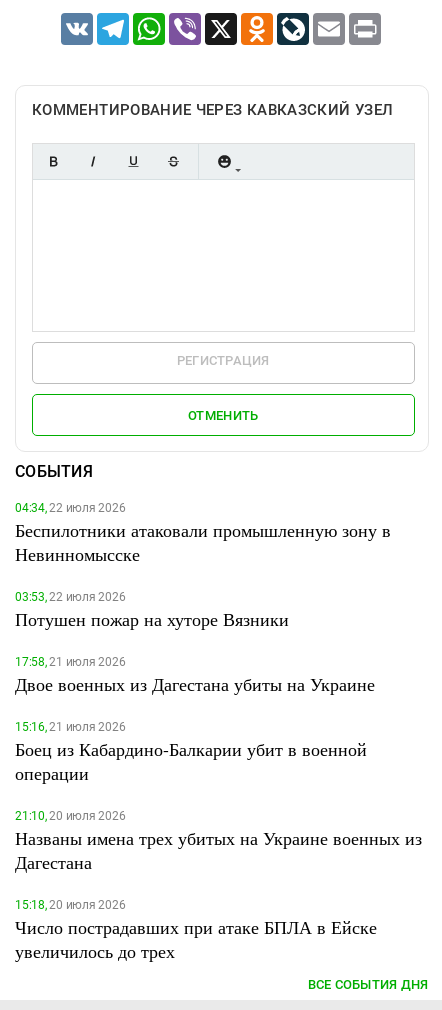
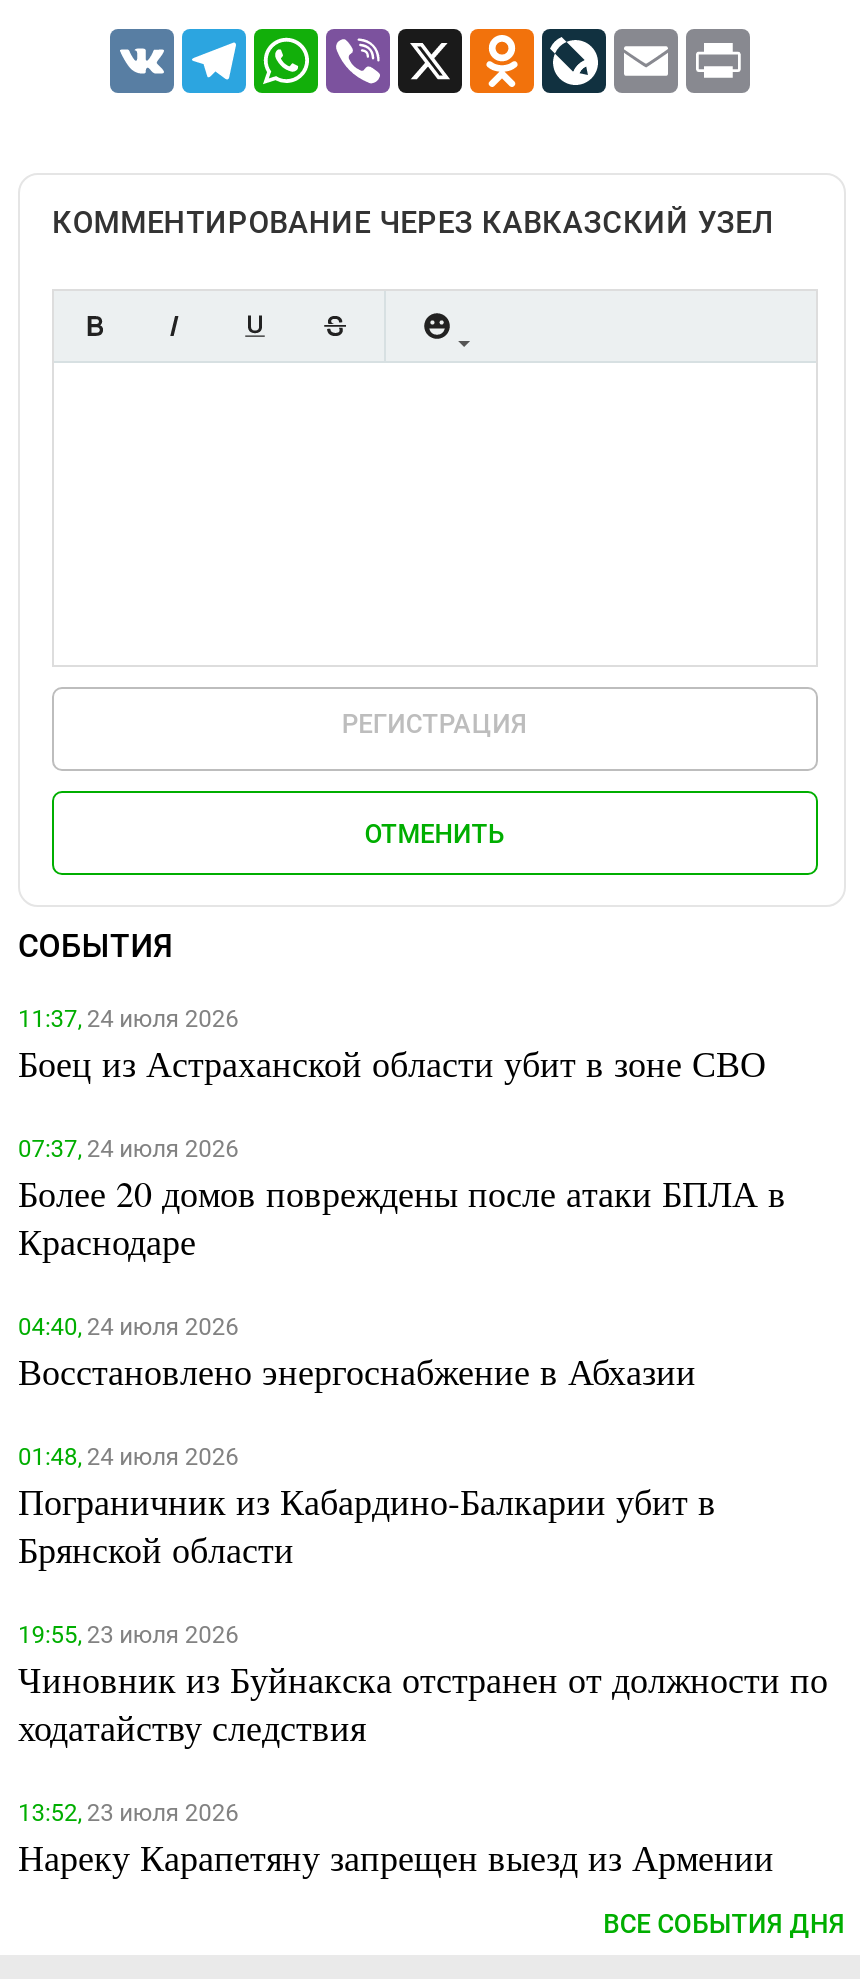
[15,501,391,566] 04:34, 22 июля 2026 | Беспилотники атаковали промышленную зону в | Невинномысске -> [18,1005,766,1087] 11:37, 24 июля 2026 | Боец из Астраханской области убит в зоне СВО
[15,590,289,631] 03:53, 22 июля 2026 | Потушен пожар на хуторе Вязники -> [18,1135,786,1265] 07:37, 24 июля 2026 | Более 20 домов повреждены после атаки БПЛА в | Краснодаре
[15,655,375,696] 17:58, 21 июля 2026 | Двое военных из Дагестана убиты на Украине -> [18,1313,696,1395] 04:40, 24 июля 2026 | Восстановлено энергоснабжение в Абхазии
[15,720,367,785] 15:16, 21 июля 2026 | Боец из Кабардино-Балкарии убит в военной | операции -> [18,1443,716,1573] 01:48, 24 июля 2026 | Пограничник из Кабардино-Балкарии убит в | Брянской области
[15,809,422,874] 21:10, 20 июля 2026 | Названы имена трех убитых на Украине военных из | Дагестана -> [18,1621,828,1751] 19:55, 23 июля 2026 | Чиновник из Буйнакска отстранен от должности по | ходатайству следствия
[15,898,377,963] 15:18, 20 июля 2026 | Число пострадавших при атаке БПЛА в Ейске | увеличилось до трех -> [18,1799,774,1881] 13:52, 23 июля 2026 | Нареку Карапетяну запрещен выезд из Армении

